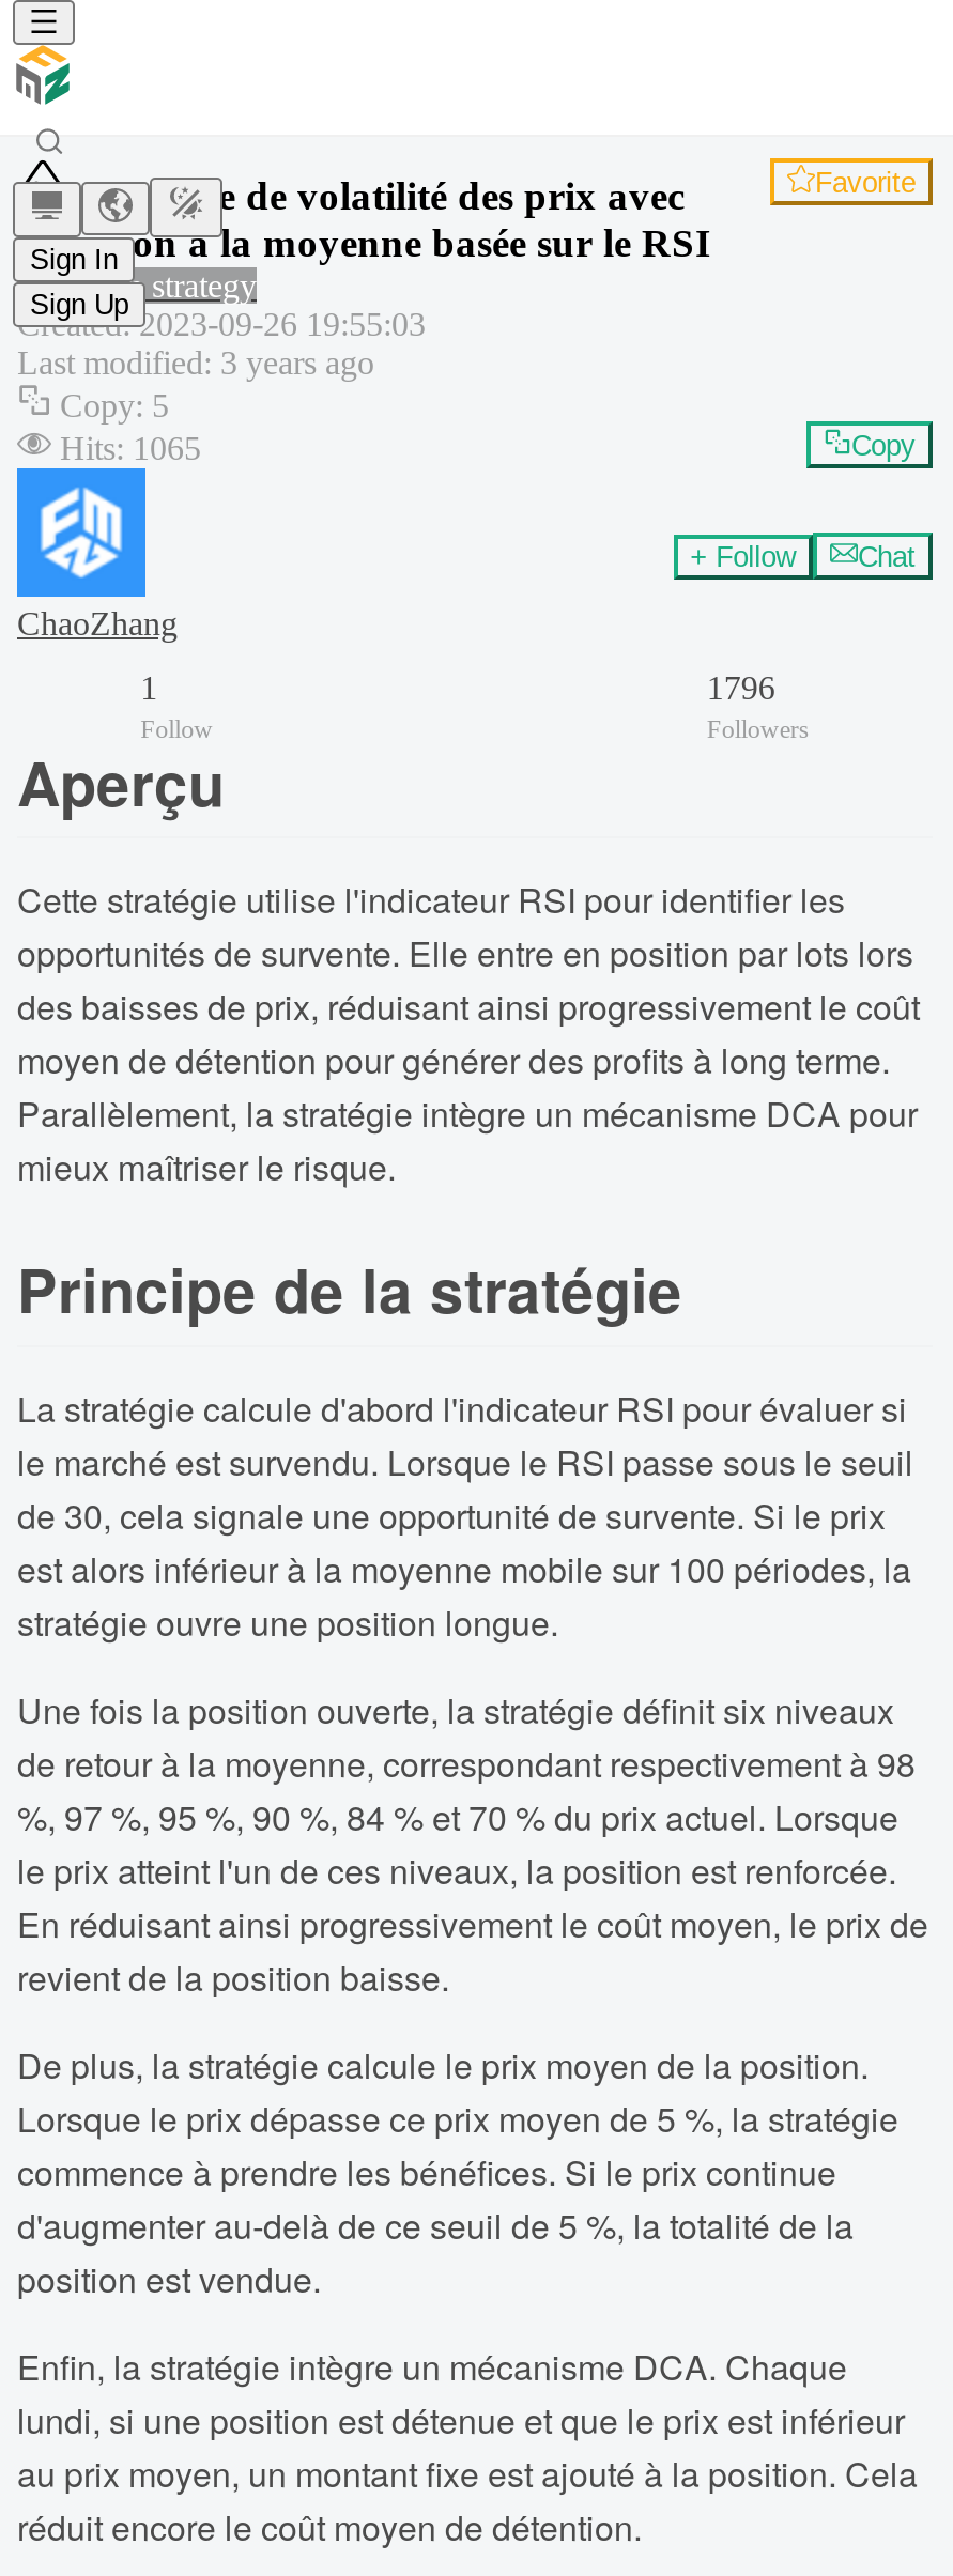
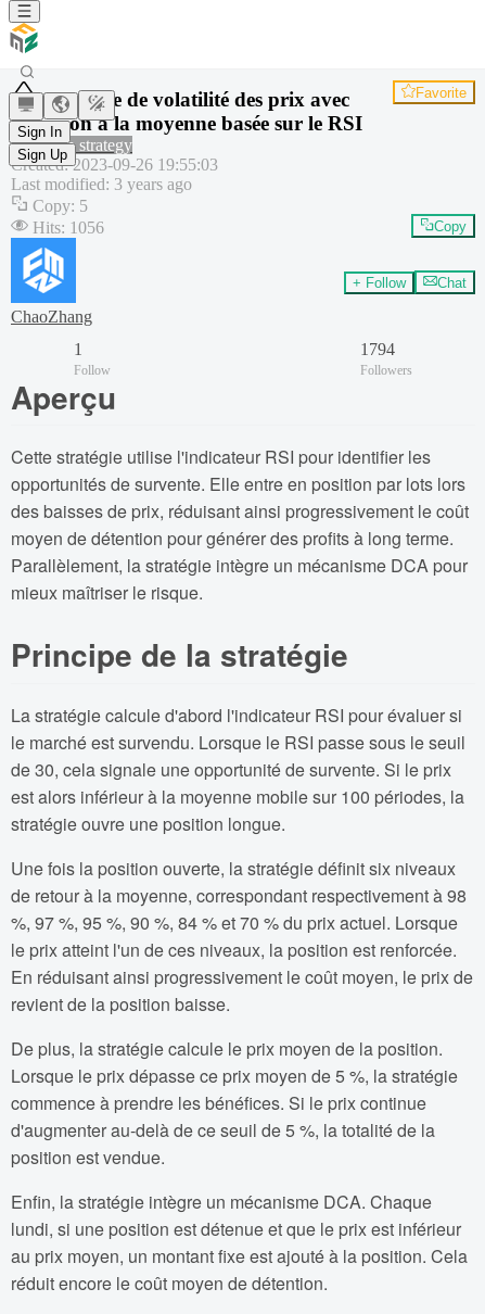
[60,430,201,466] Hits: 1065 -> [33,218,104,237] Hits: 1056
[707,669,775,706] 1796 -> [361,340,395,358] 1794

